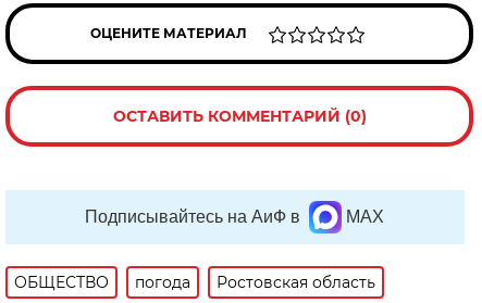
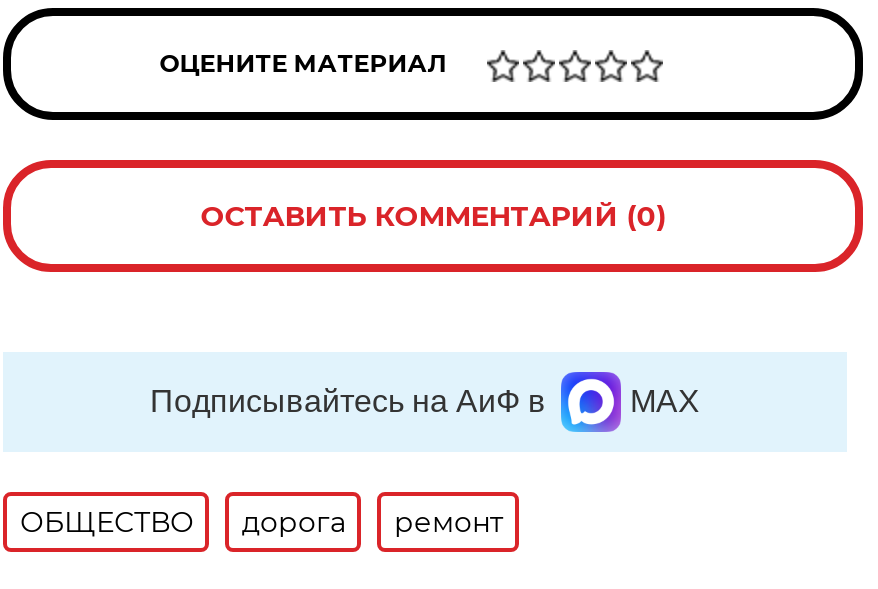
[135,273,376,292] погода | Ростовская область -> [242,504,504,540] дорога | ремонт

